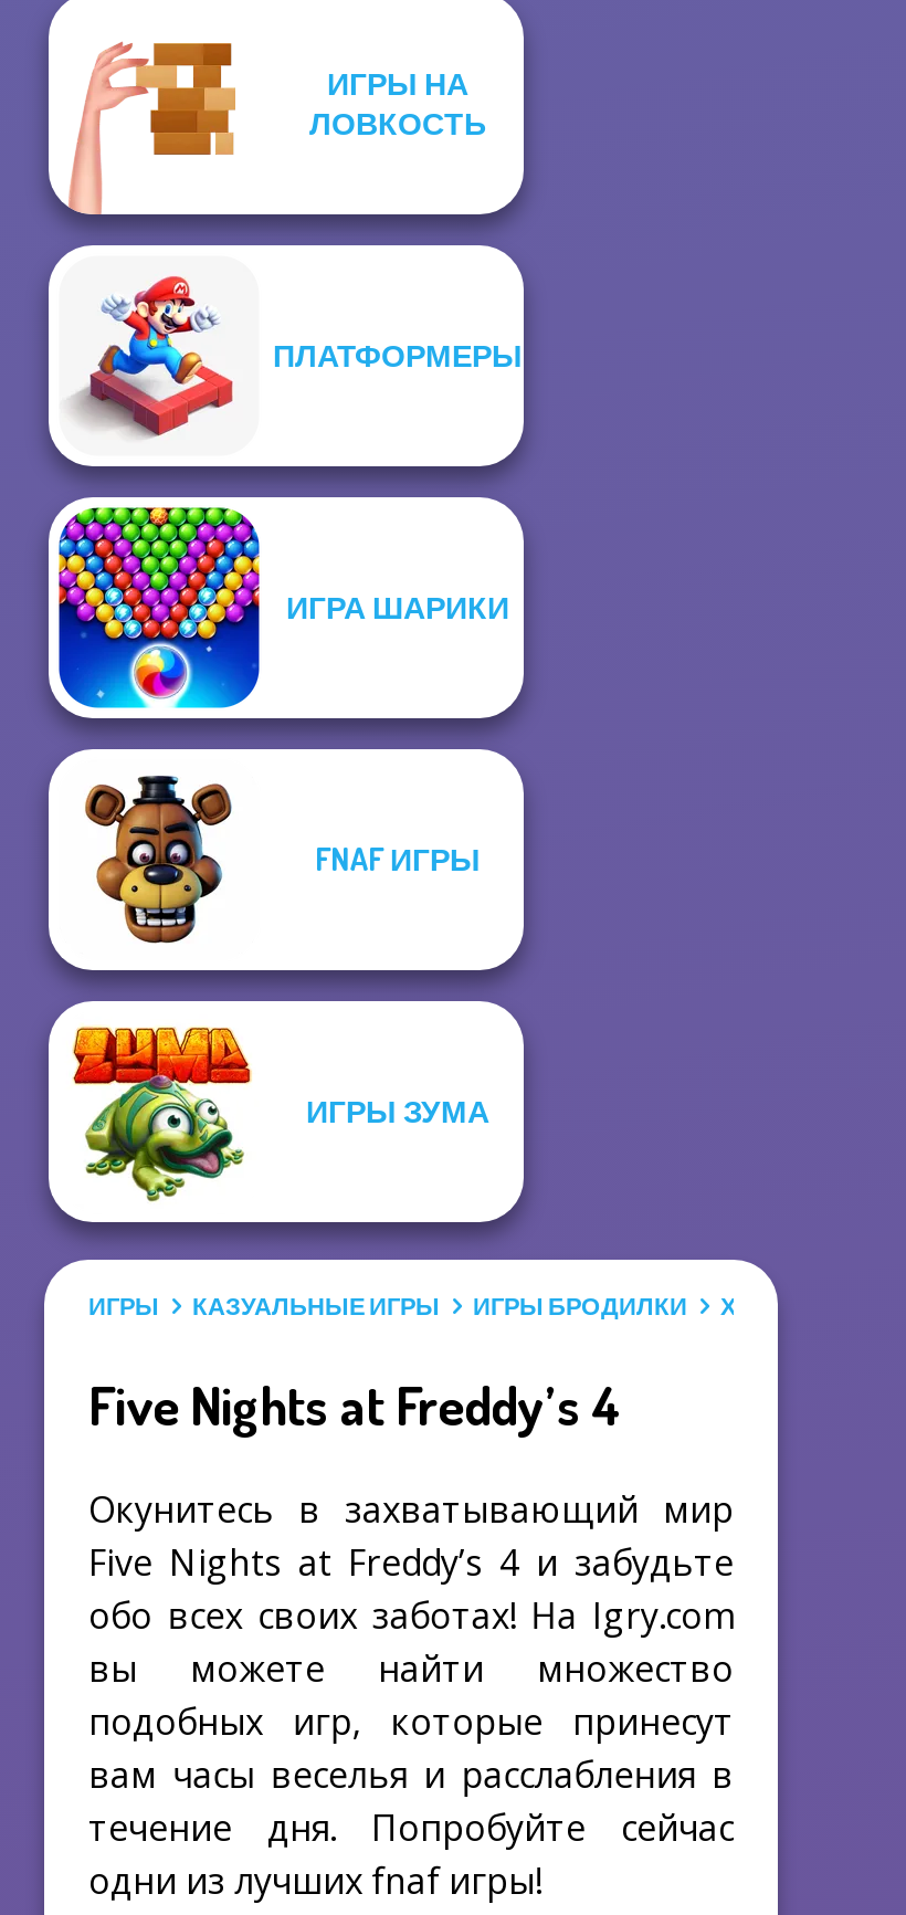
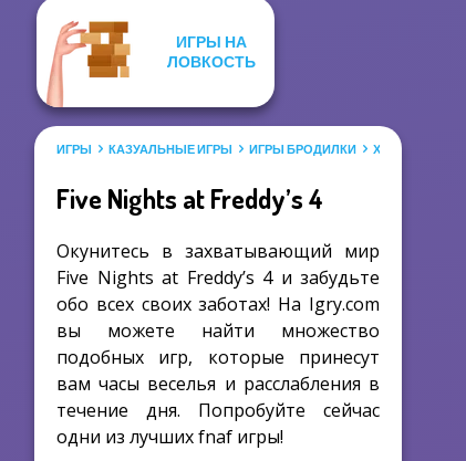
[46,243,526,1008] [image] | ПЛАТФОРМЕРЫ -> none
[286,588,509,625] ИГРА ШАРИКИ -> none
[315,840,481,877] FNAF ИГРЫ -> none
[71,1023,489,1222] [image] | ИГРЫ ЗУМА -> none

